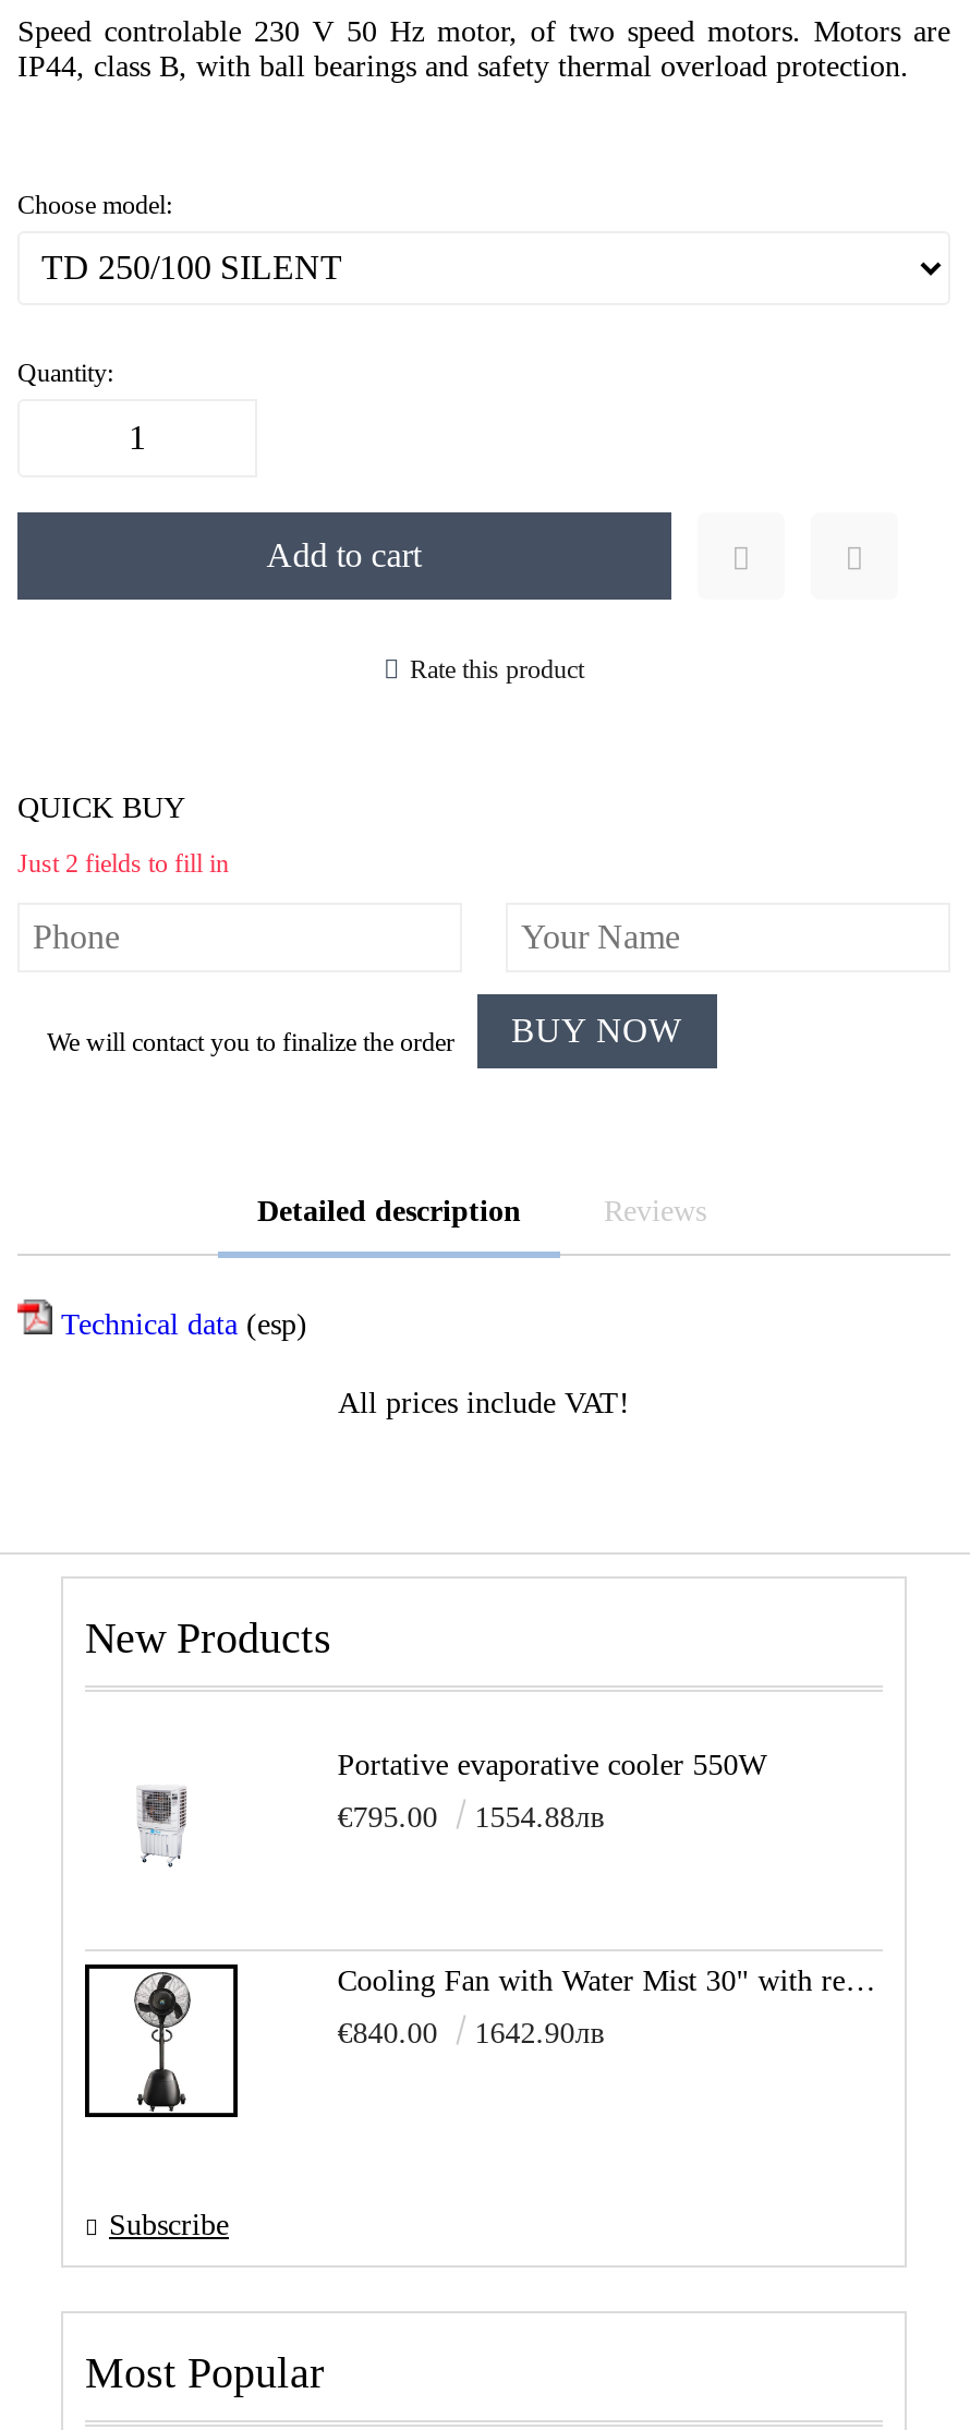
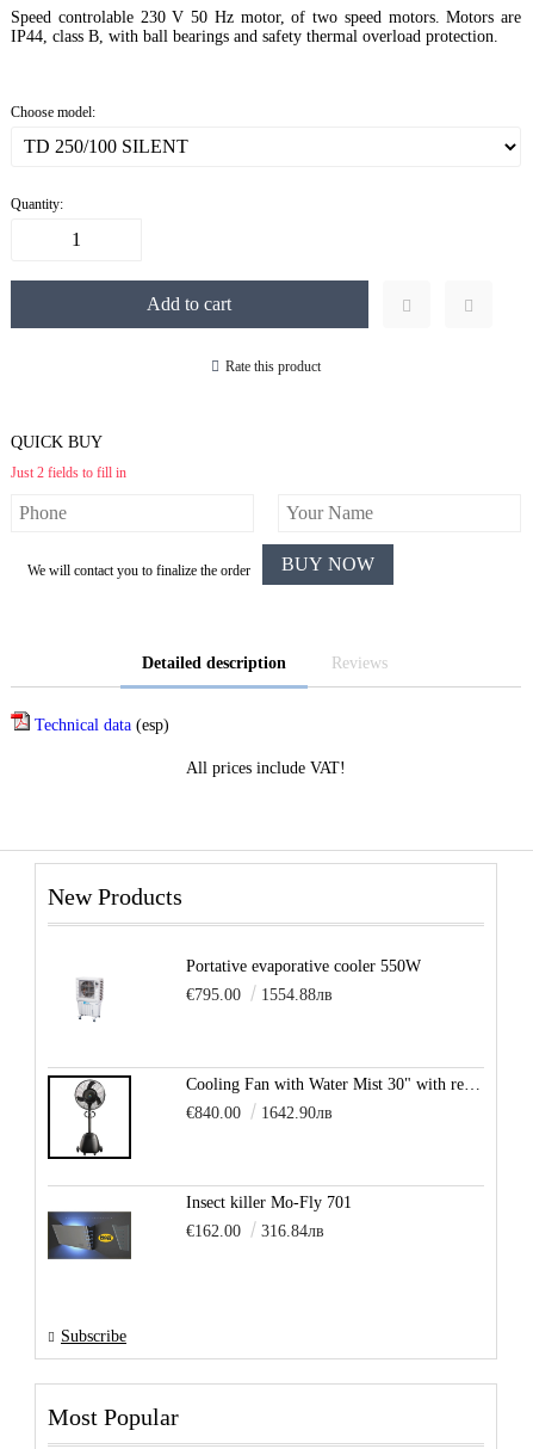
none -> [47,1209,132,1260] [image]
none -> [186,1194,352,1241] Insect killer Mo-Fly 701 | €162.00 | 316.84лв

